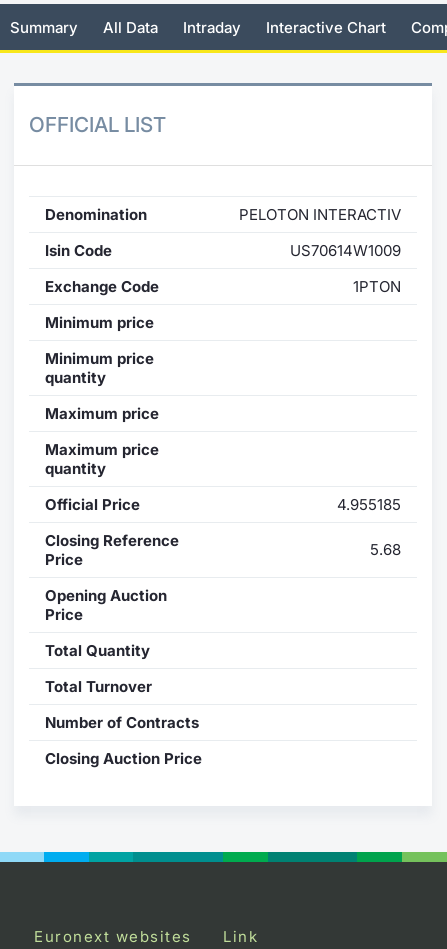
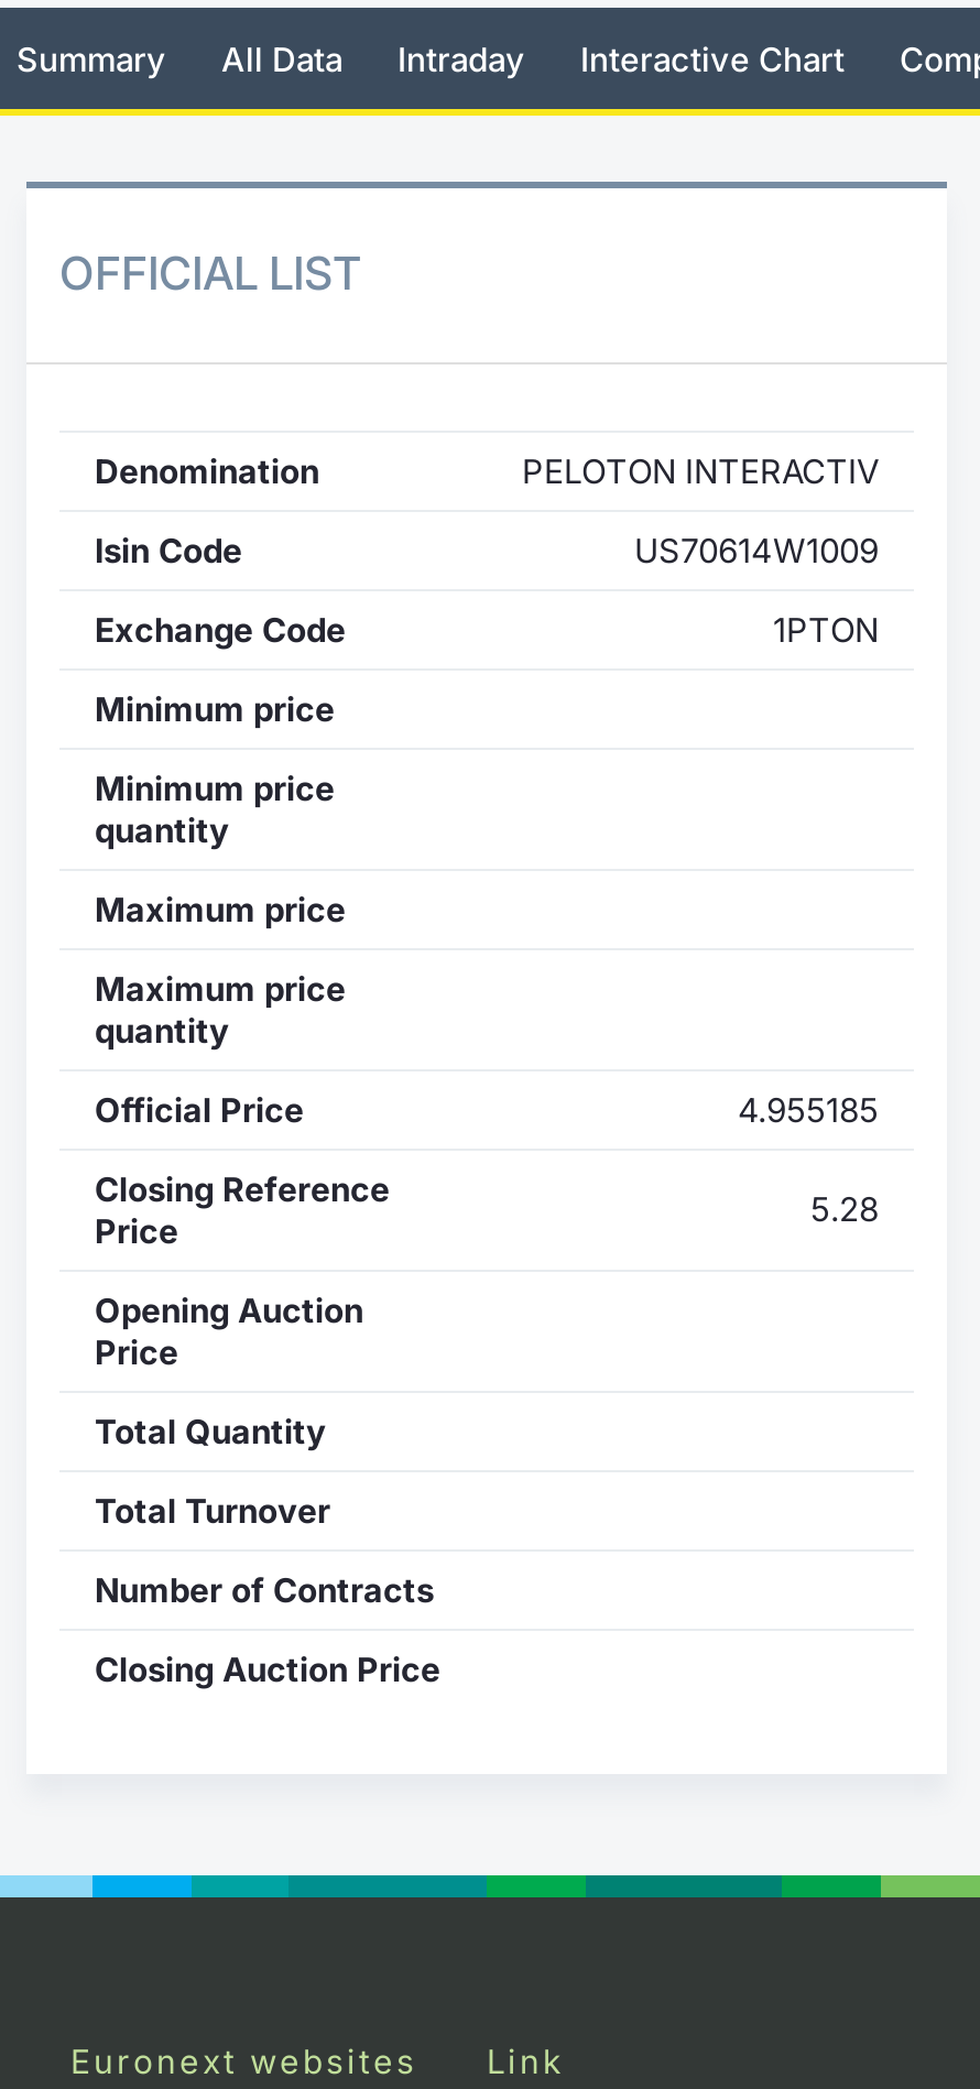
[370,539,401,558] 5.68 -> [810,1187,879,1229] 5.28

